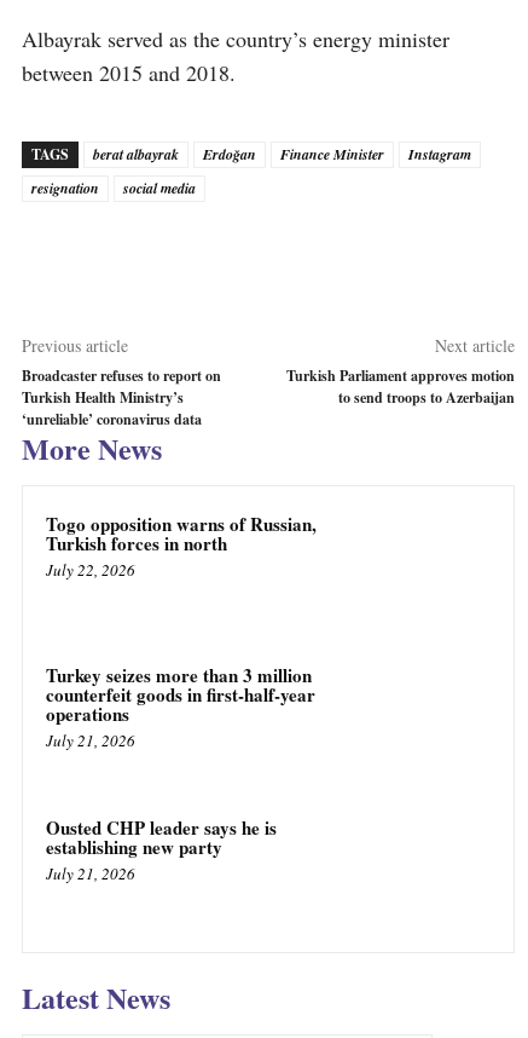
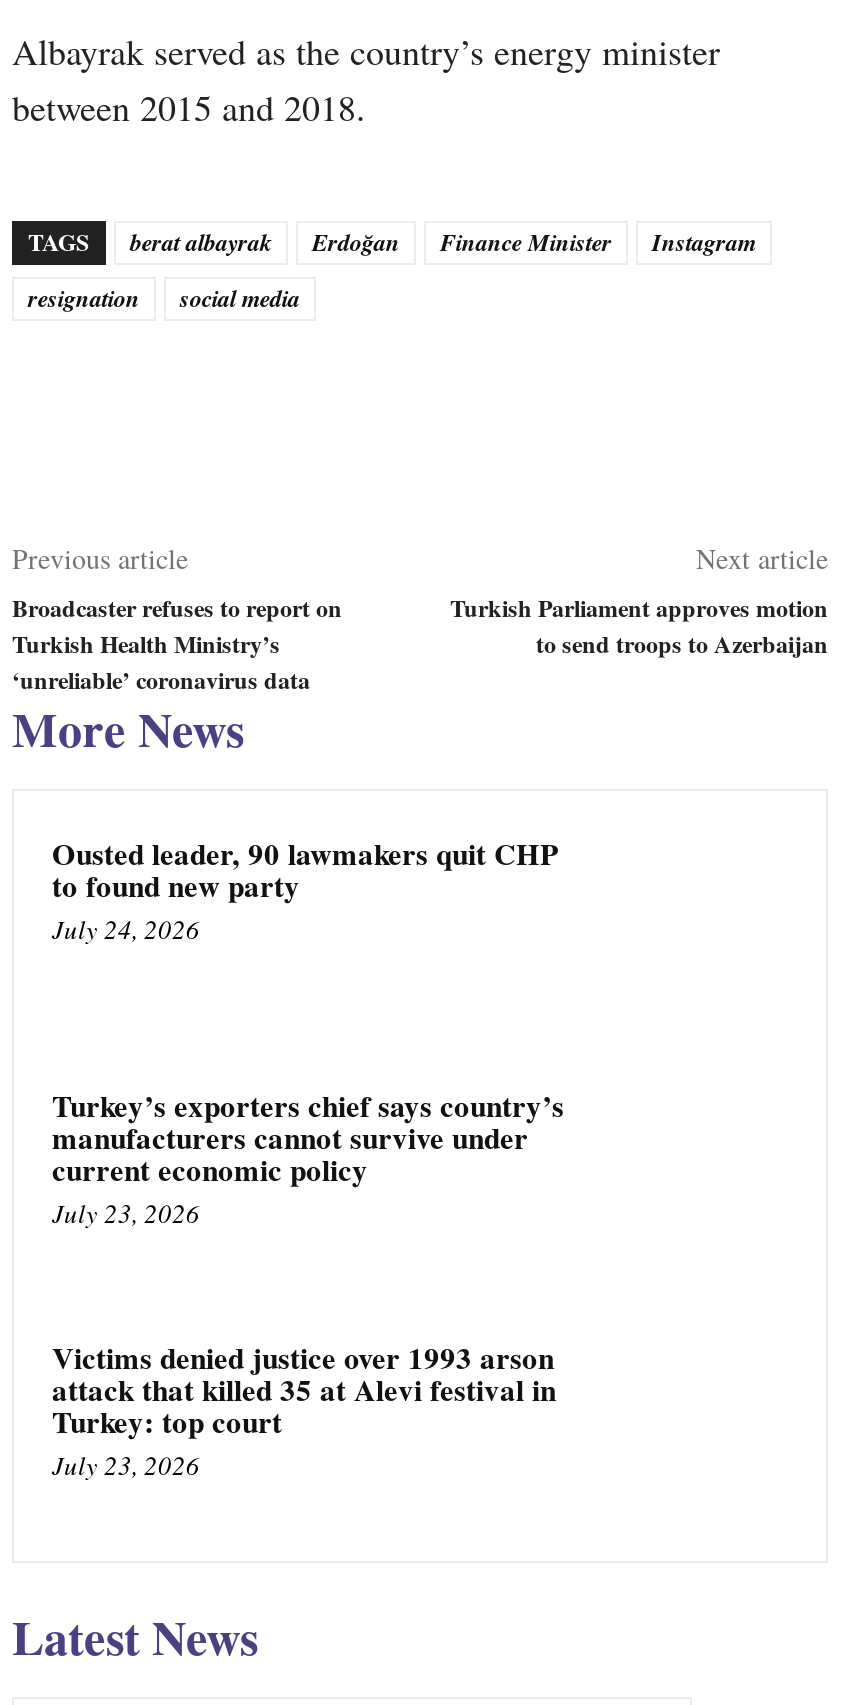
[46,510,317,580] Togo opposition warns of Russian, | Turkish forces in north | July 22, 2026 -> [52,832,558,948] Ousted leader, 90 lawmakers quit CHP | to found new party | July 24, 2026
[46,662,315,752] Turkey seizes more than 3 million | counterfeit goods in first-half-year | operations | July 21, 2026 -> [52,1083,564,1231] Turkey’s exporters chief says country’s | manufacturers cannot survive under | current economic policy | July 23, 2026
[46,814,277,884] Ousted CHP leader says he is | establishing new party | July 21, 2026 -> [52,1335,556,1483] Victims denied justice over 1993 arson | attack that killed 35 at Alevi festival in | Turkey: top court | July 23, 2026

